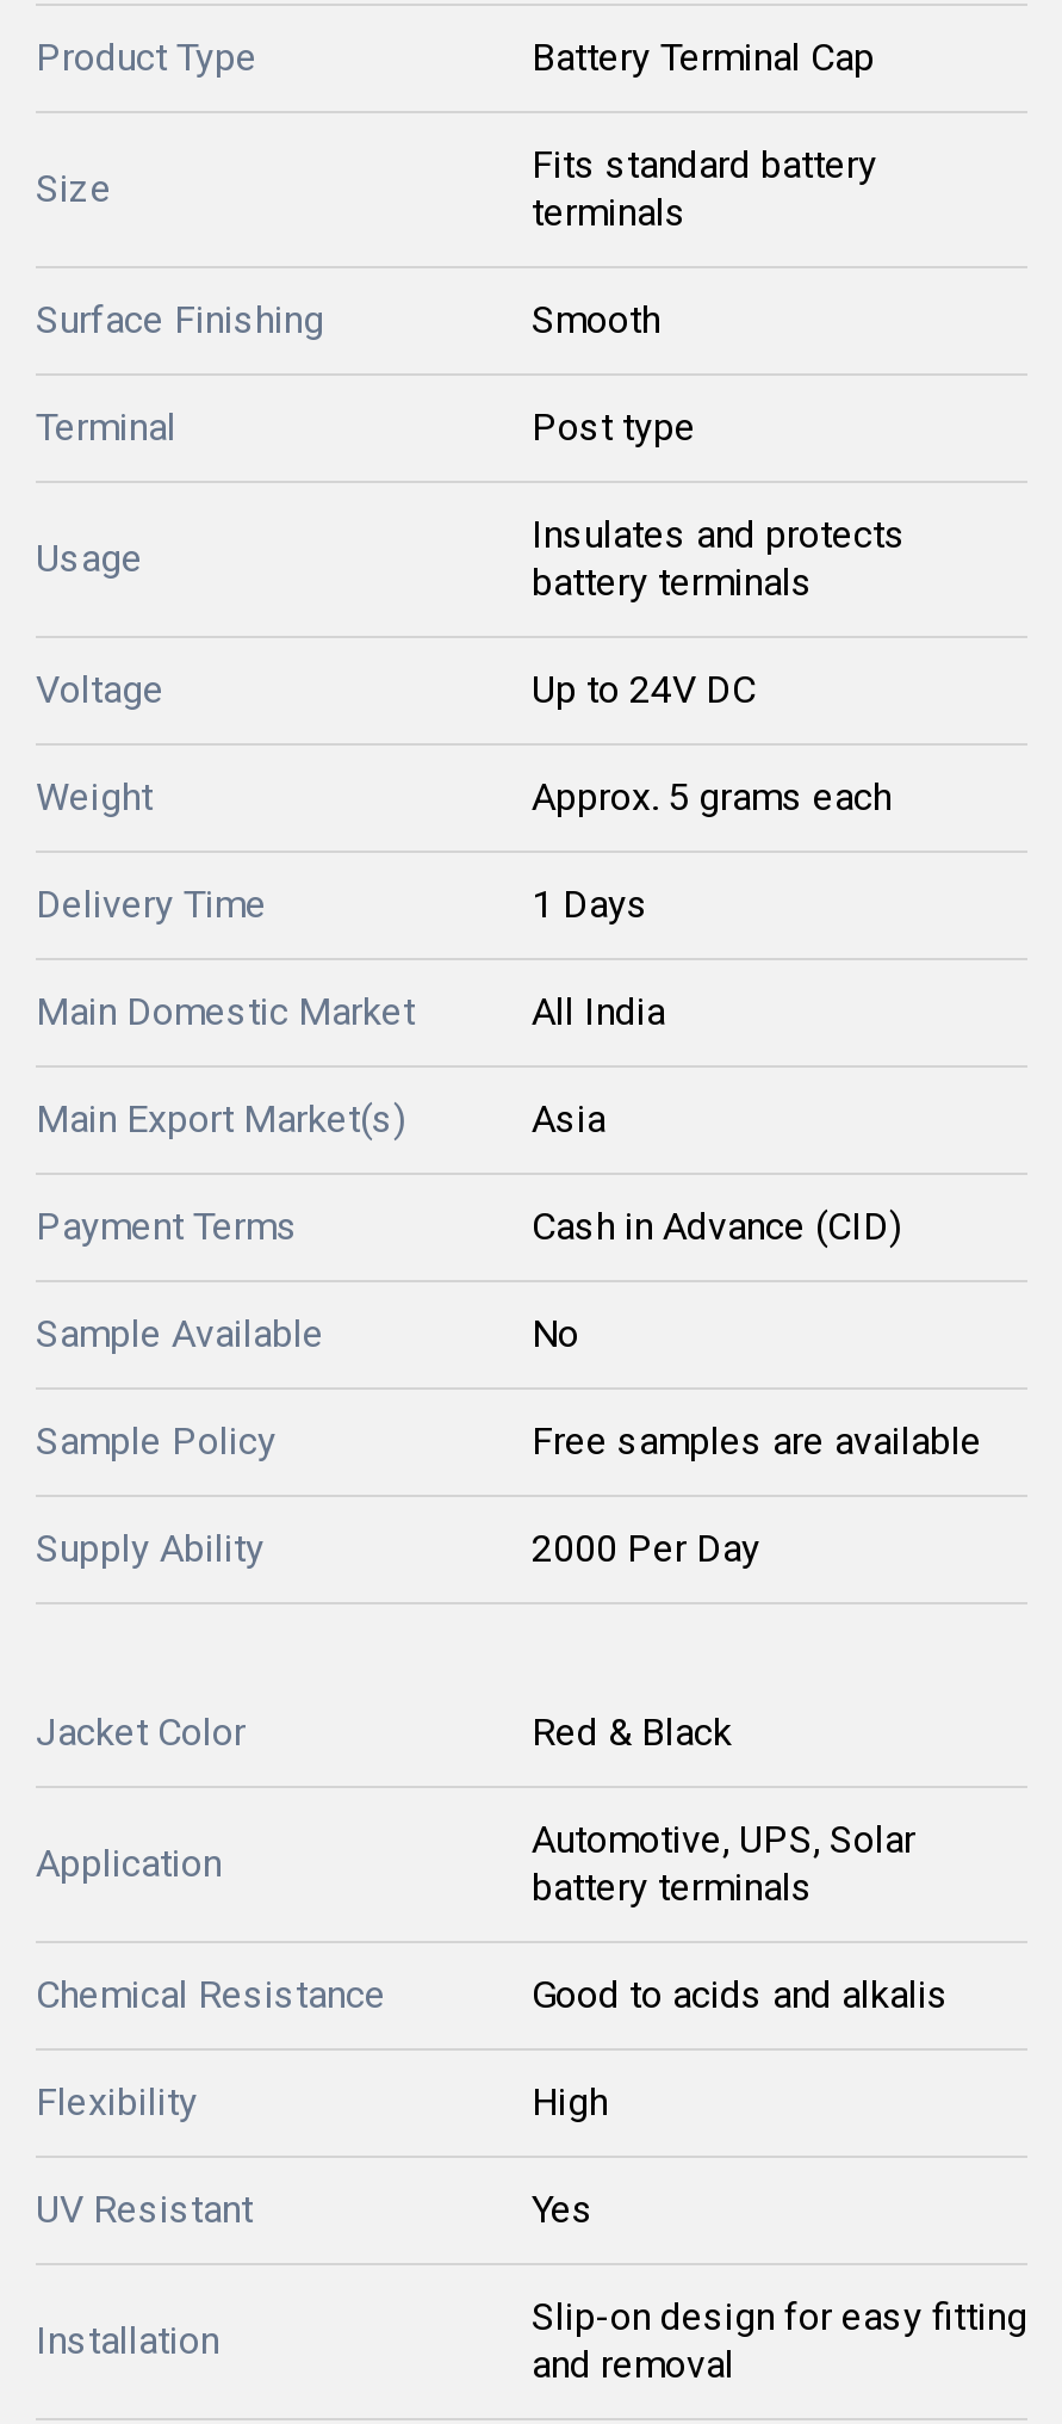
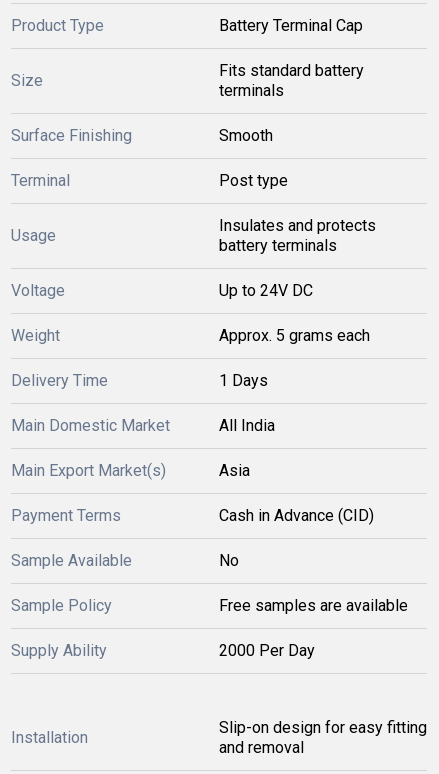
[36,1709,732,1886] Jacket Color | Red & Black | Application -> none
[36,1817,949,2232] Automotive, UPS, Solar | battery terminals | Chemical Resistance | Good to acids and alkalis | Flexibility | High | UV Resistant | Yes -> none

